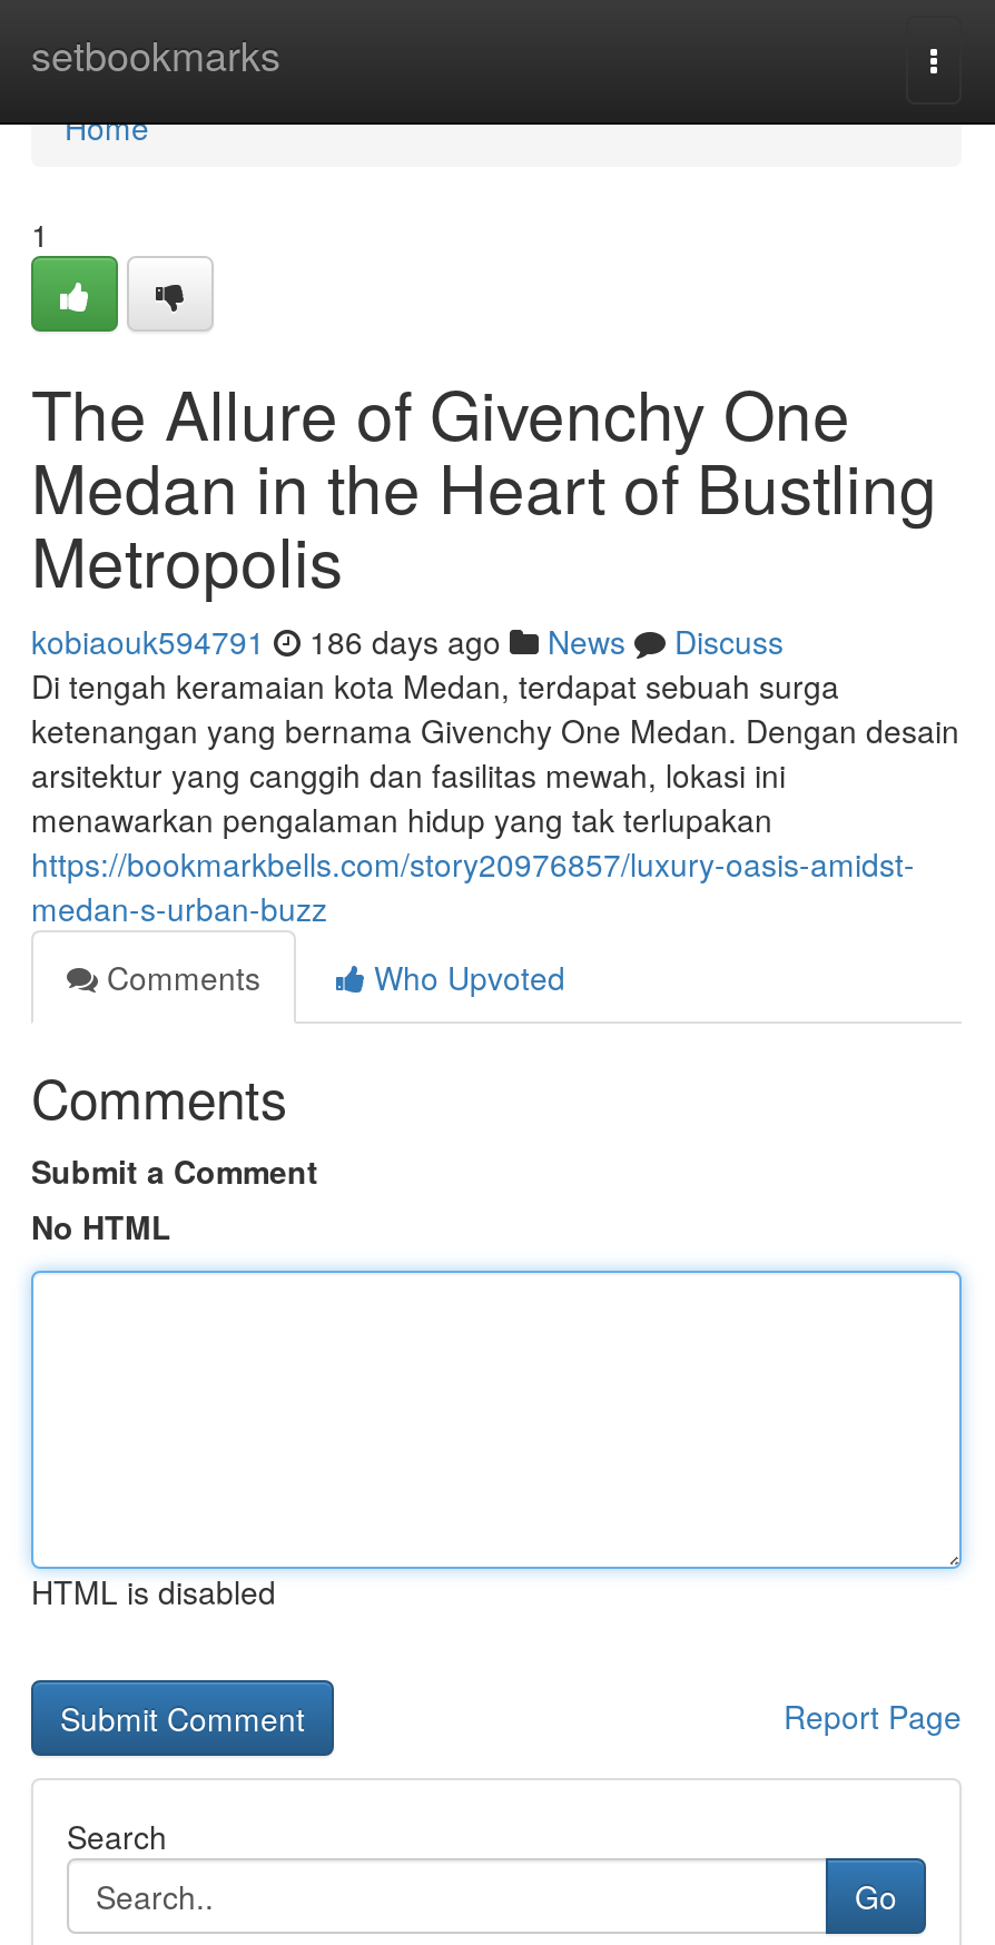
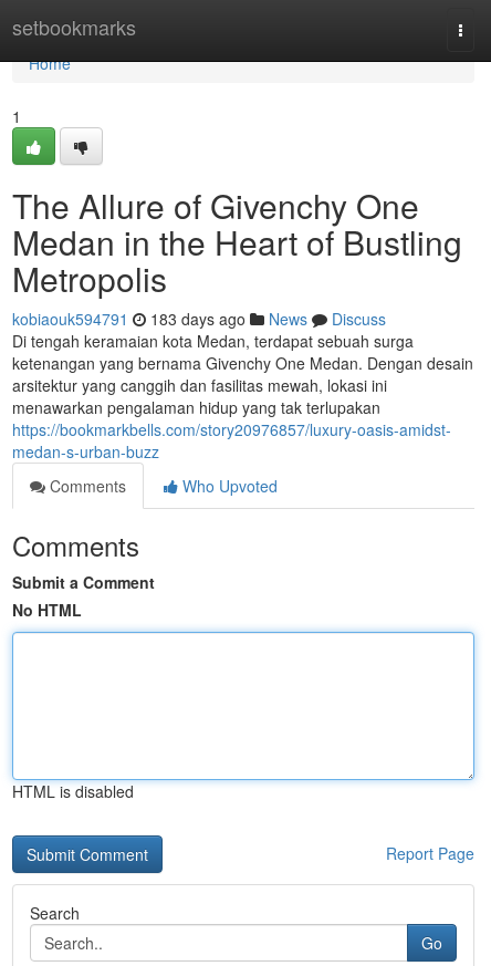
[31,619,784,663] kobiaouk594791 186 days ago News Discuss -> [12,308,386,330] kobiaouk594791 183 days ago News Discuss

